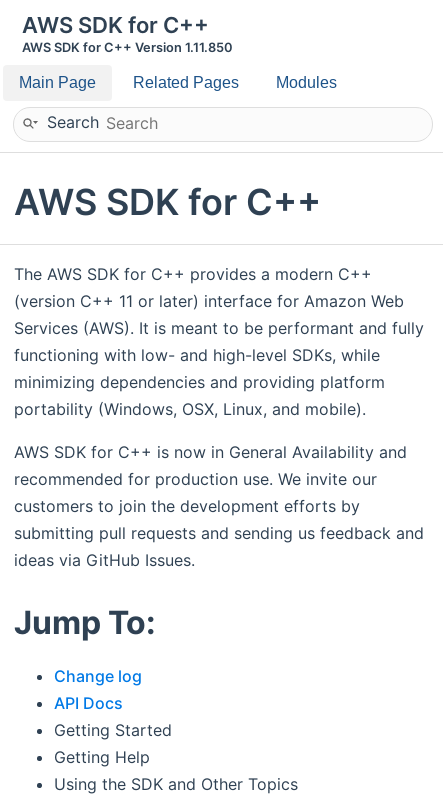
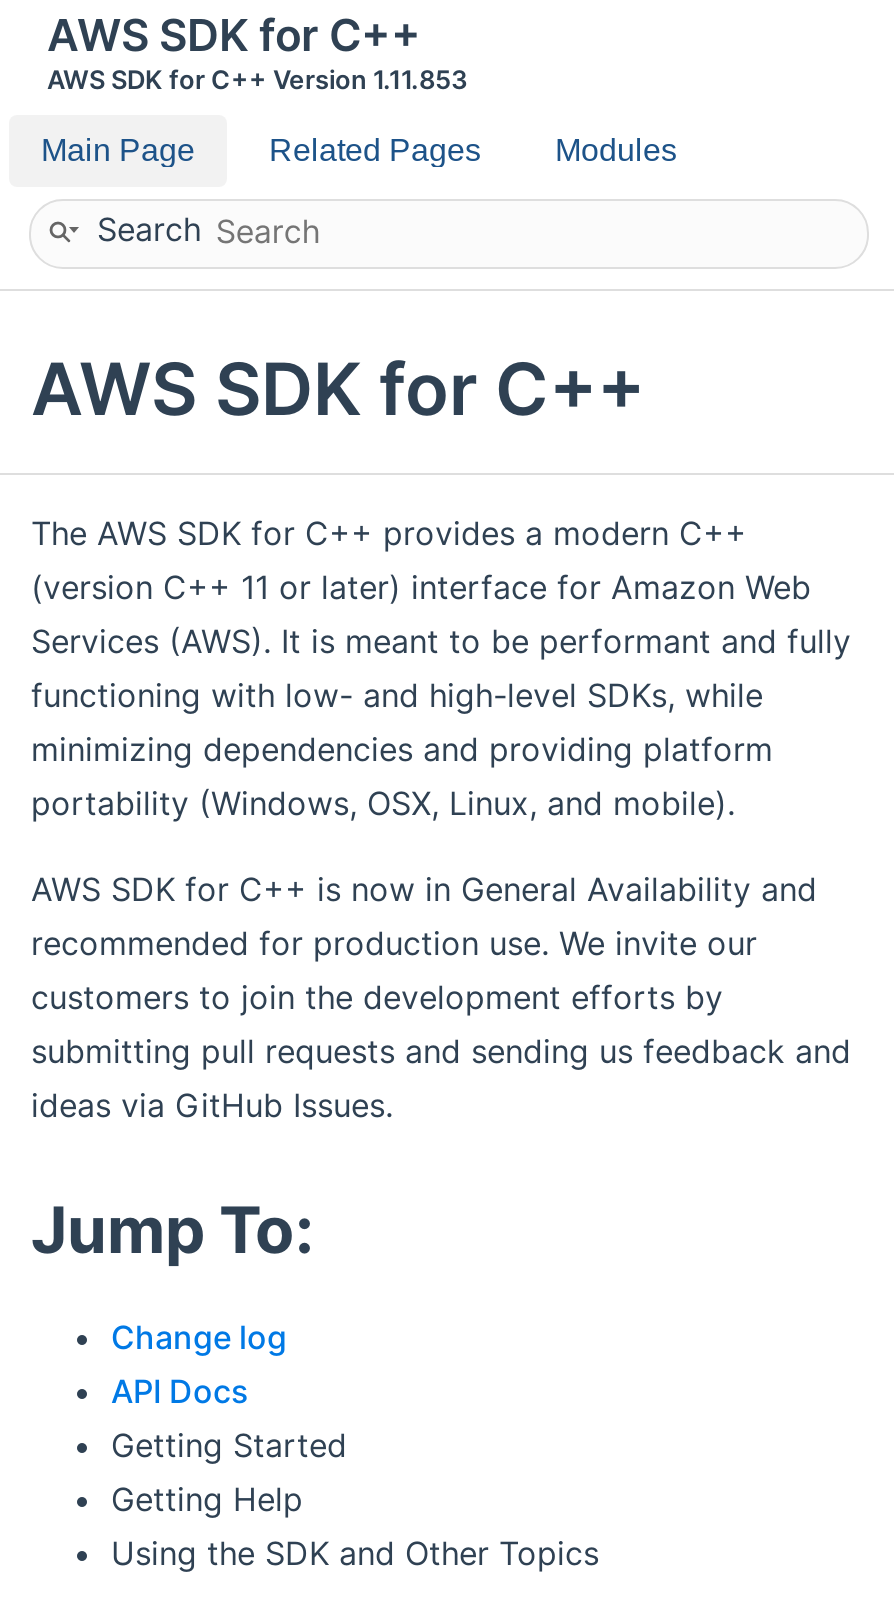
[22,40,233,55] AWS SDK for C++ Version 1.11.850 -> [47,65,467,95] AWS SDK for C++ Version 1.11.853

